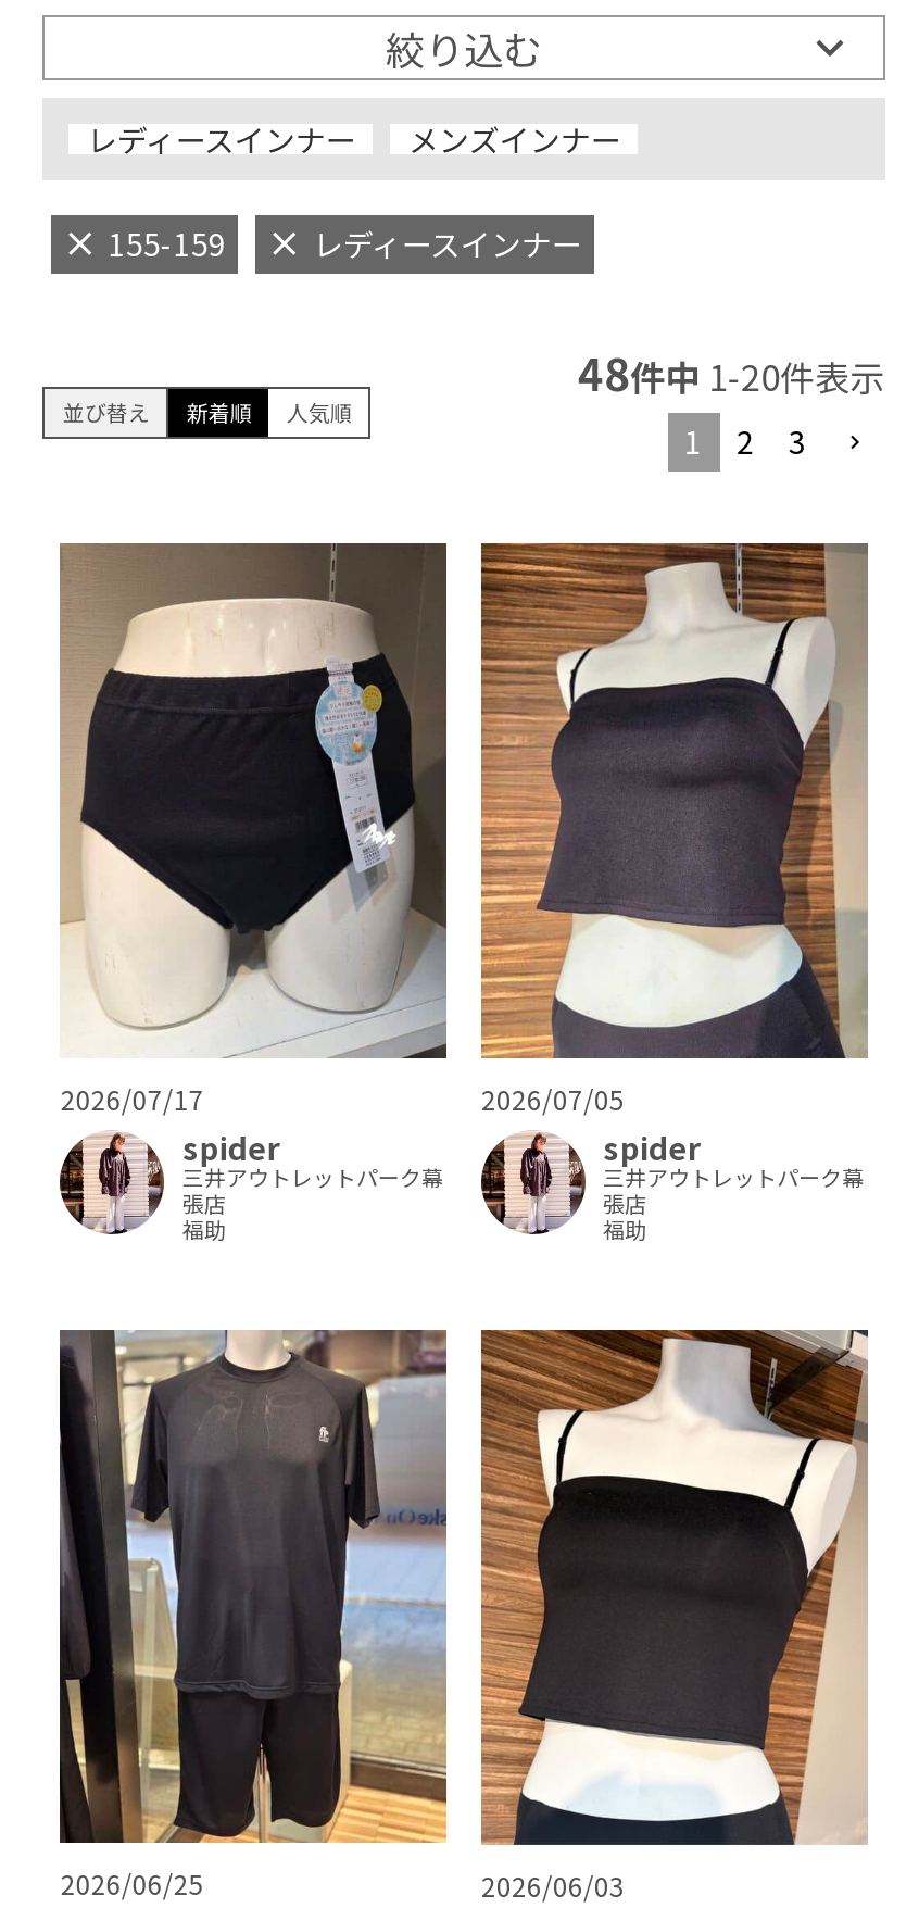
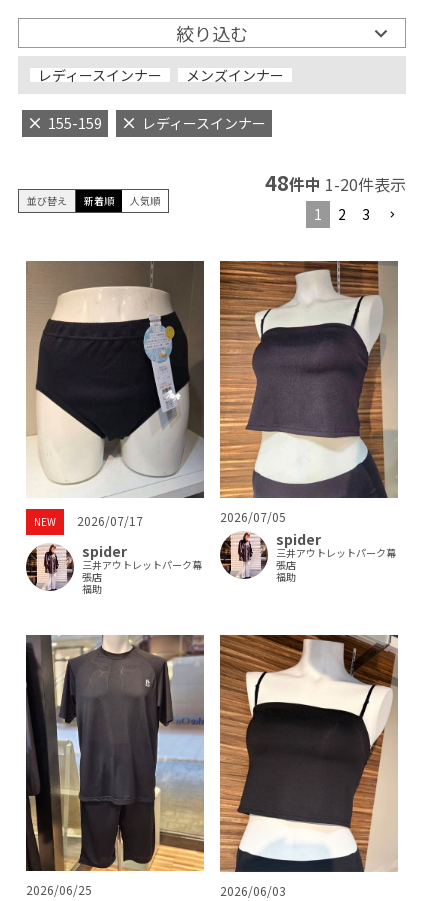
none -> [34,514,56,529] NEW

